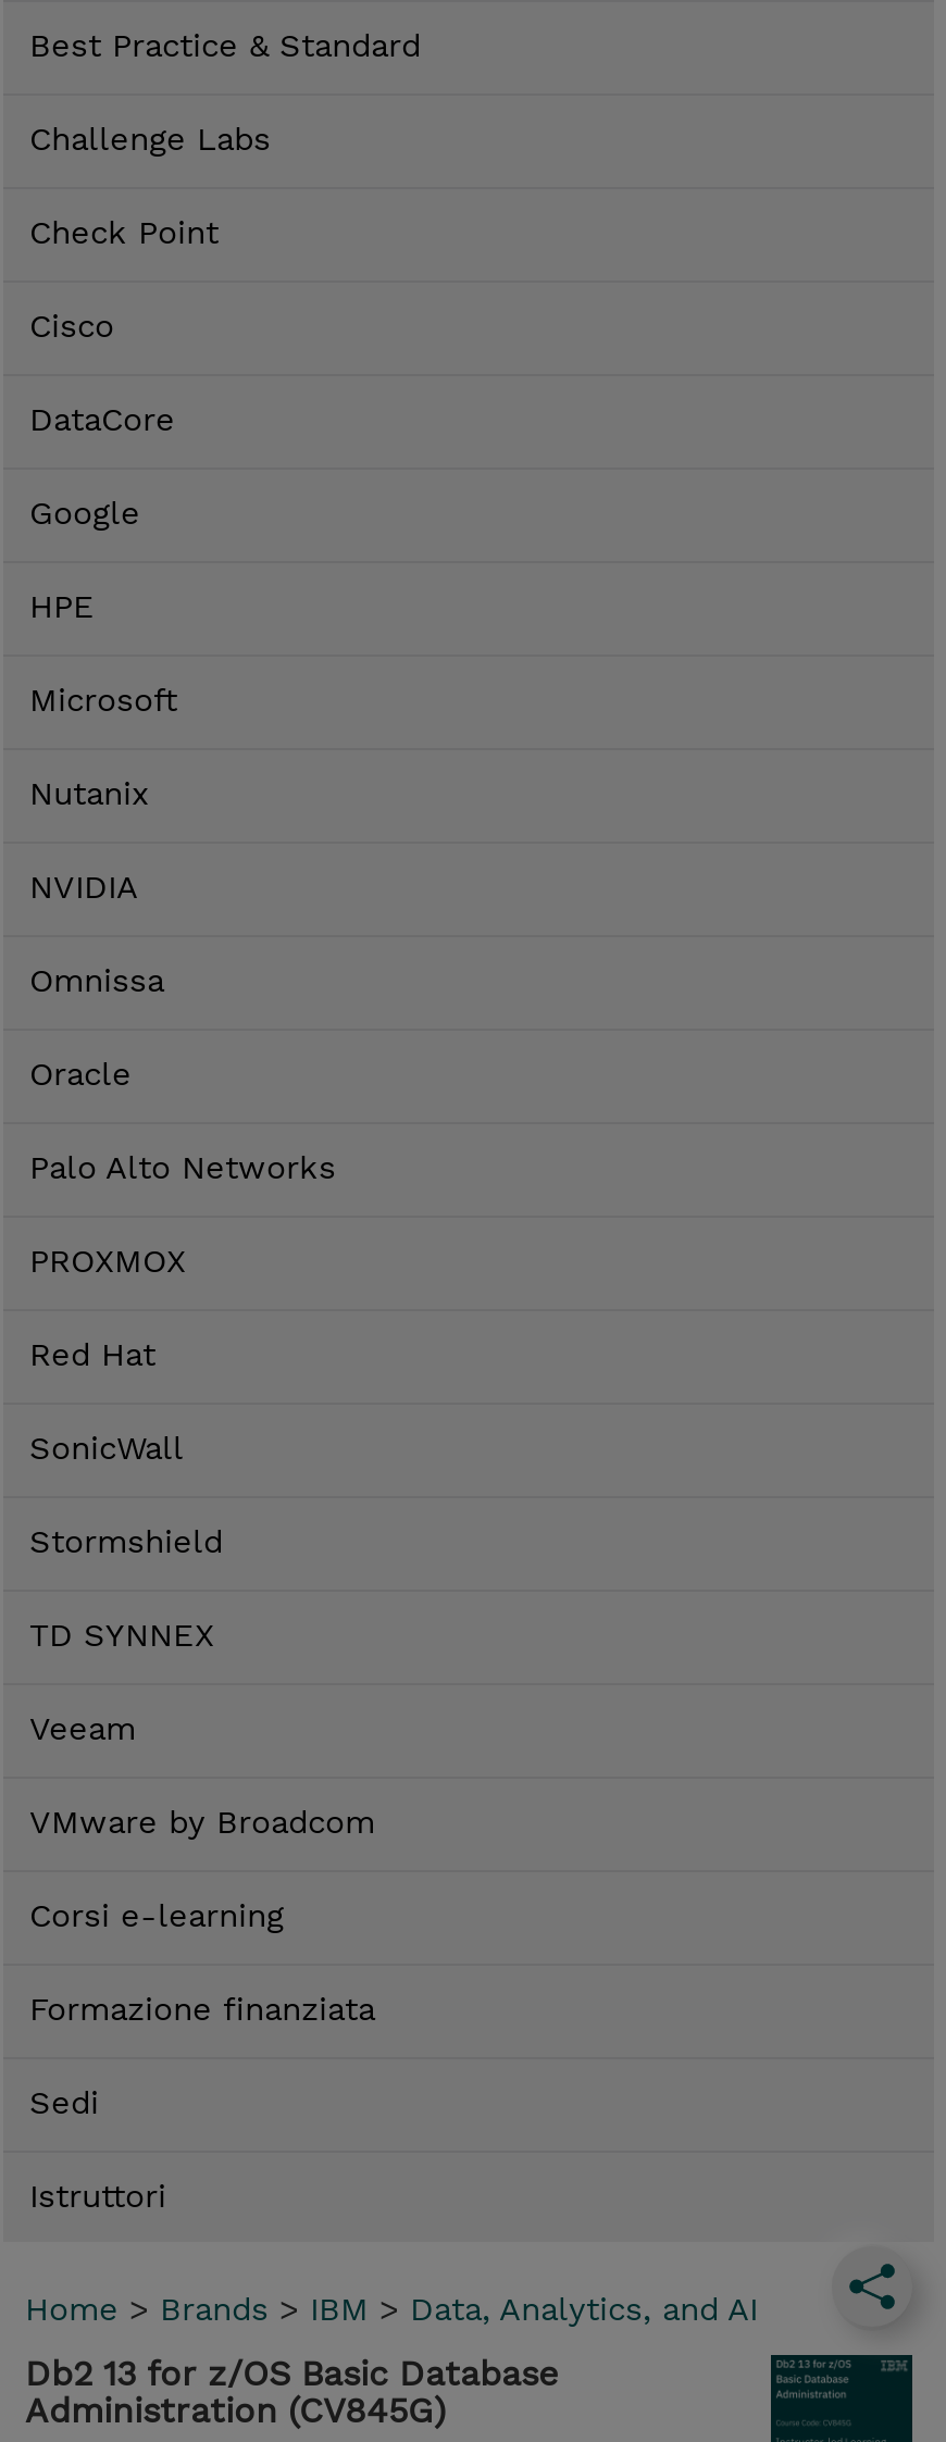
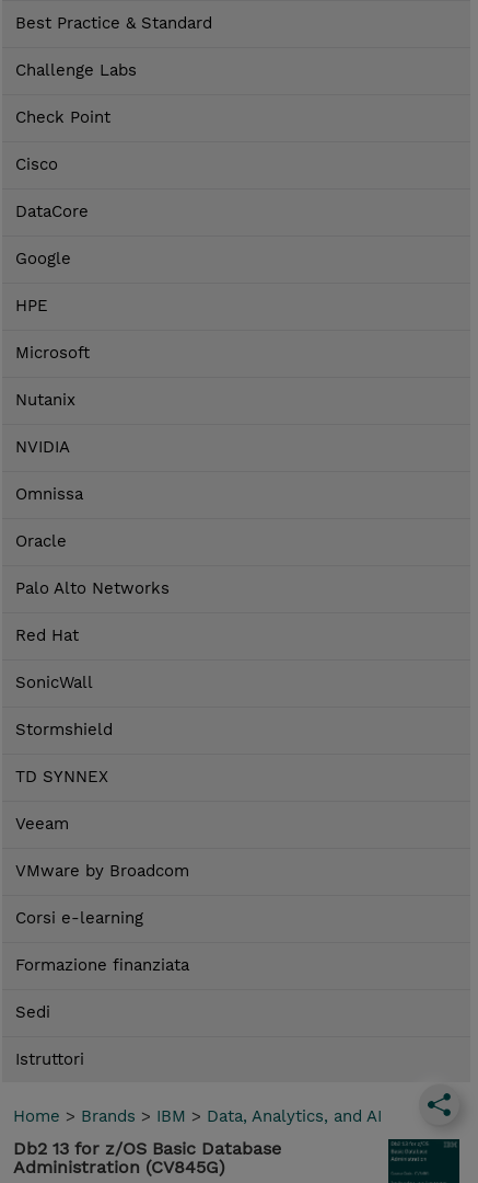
[29,1242,186,1281] PROXMOX -> none

